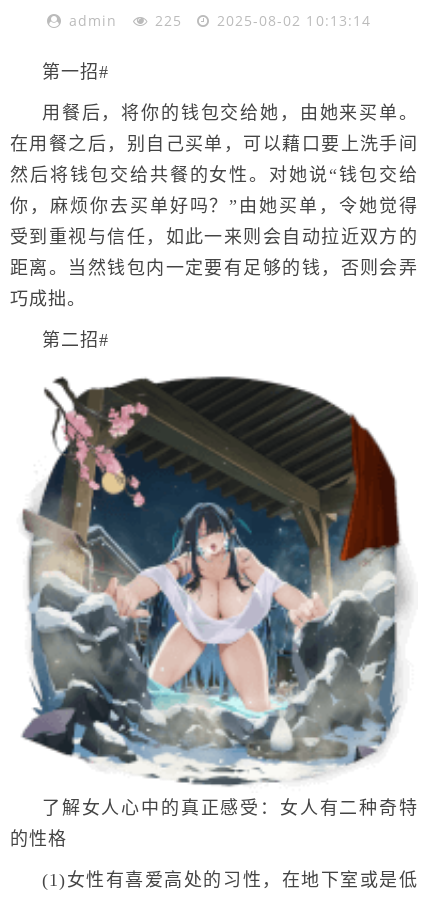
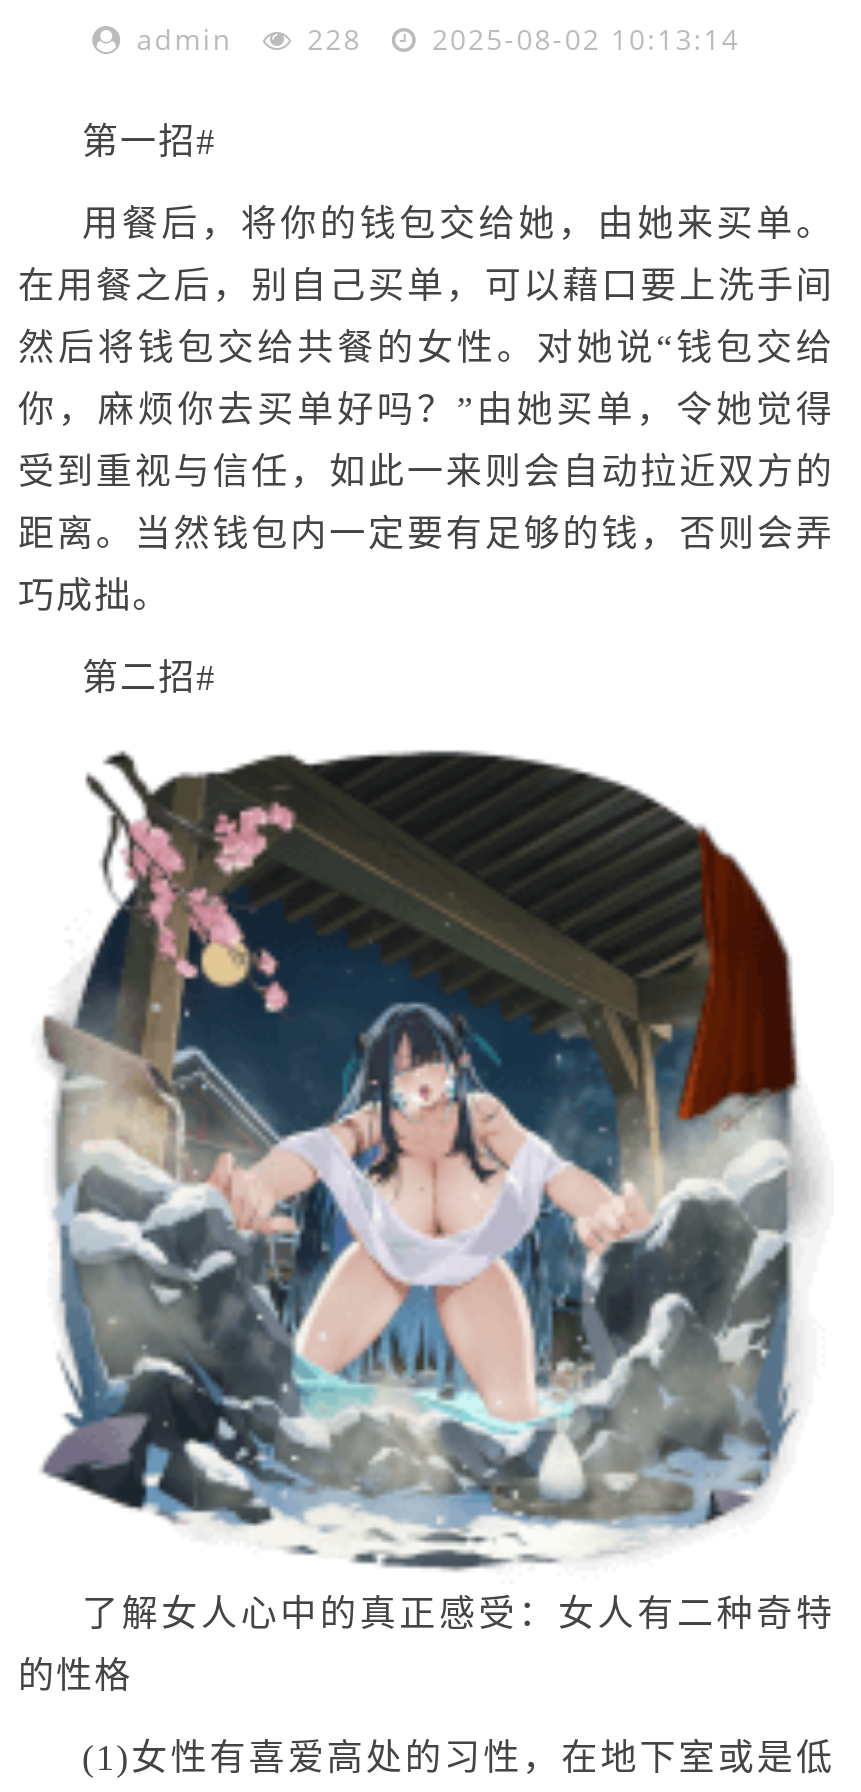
[64,11,371,30] admin 225 2025-08-02 10:13:14 -> [126,20,740,58] admin 228 2025-08-02 10:13:14

